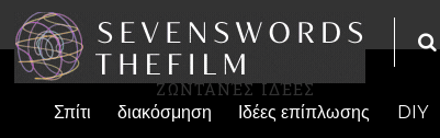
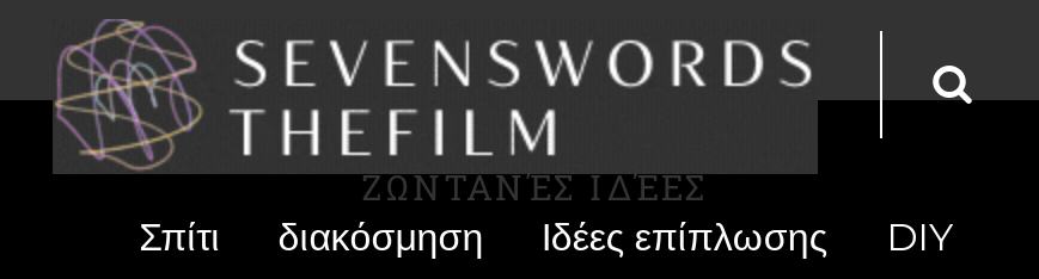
[15,13,84,80] [image] -> [55,29,203,165] [image]

